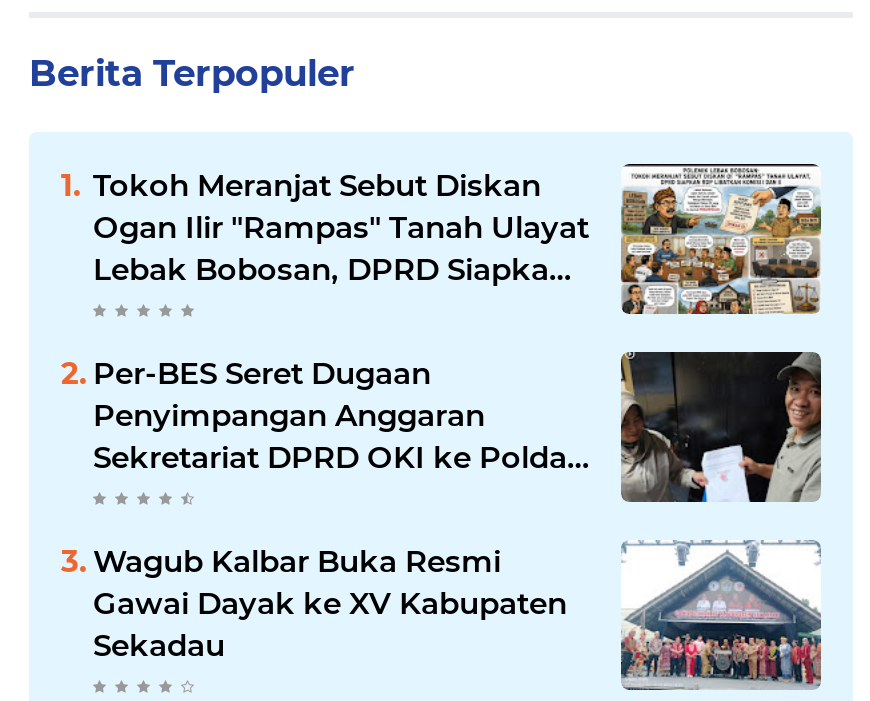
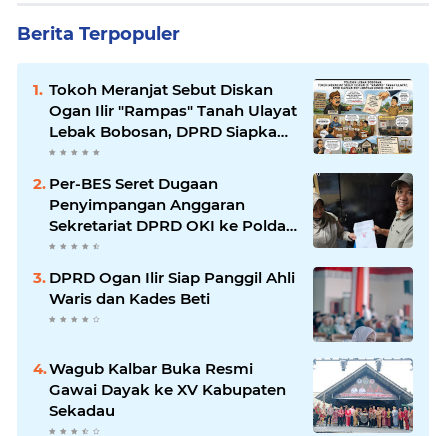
none -> [49,266,414,342] [image] | DPRD Ogan Ilir Siap Panggil Ahli | Waris dan Kades Beti

